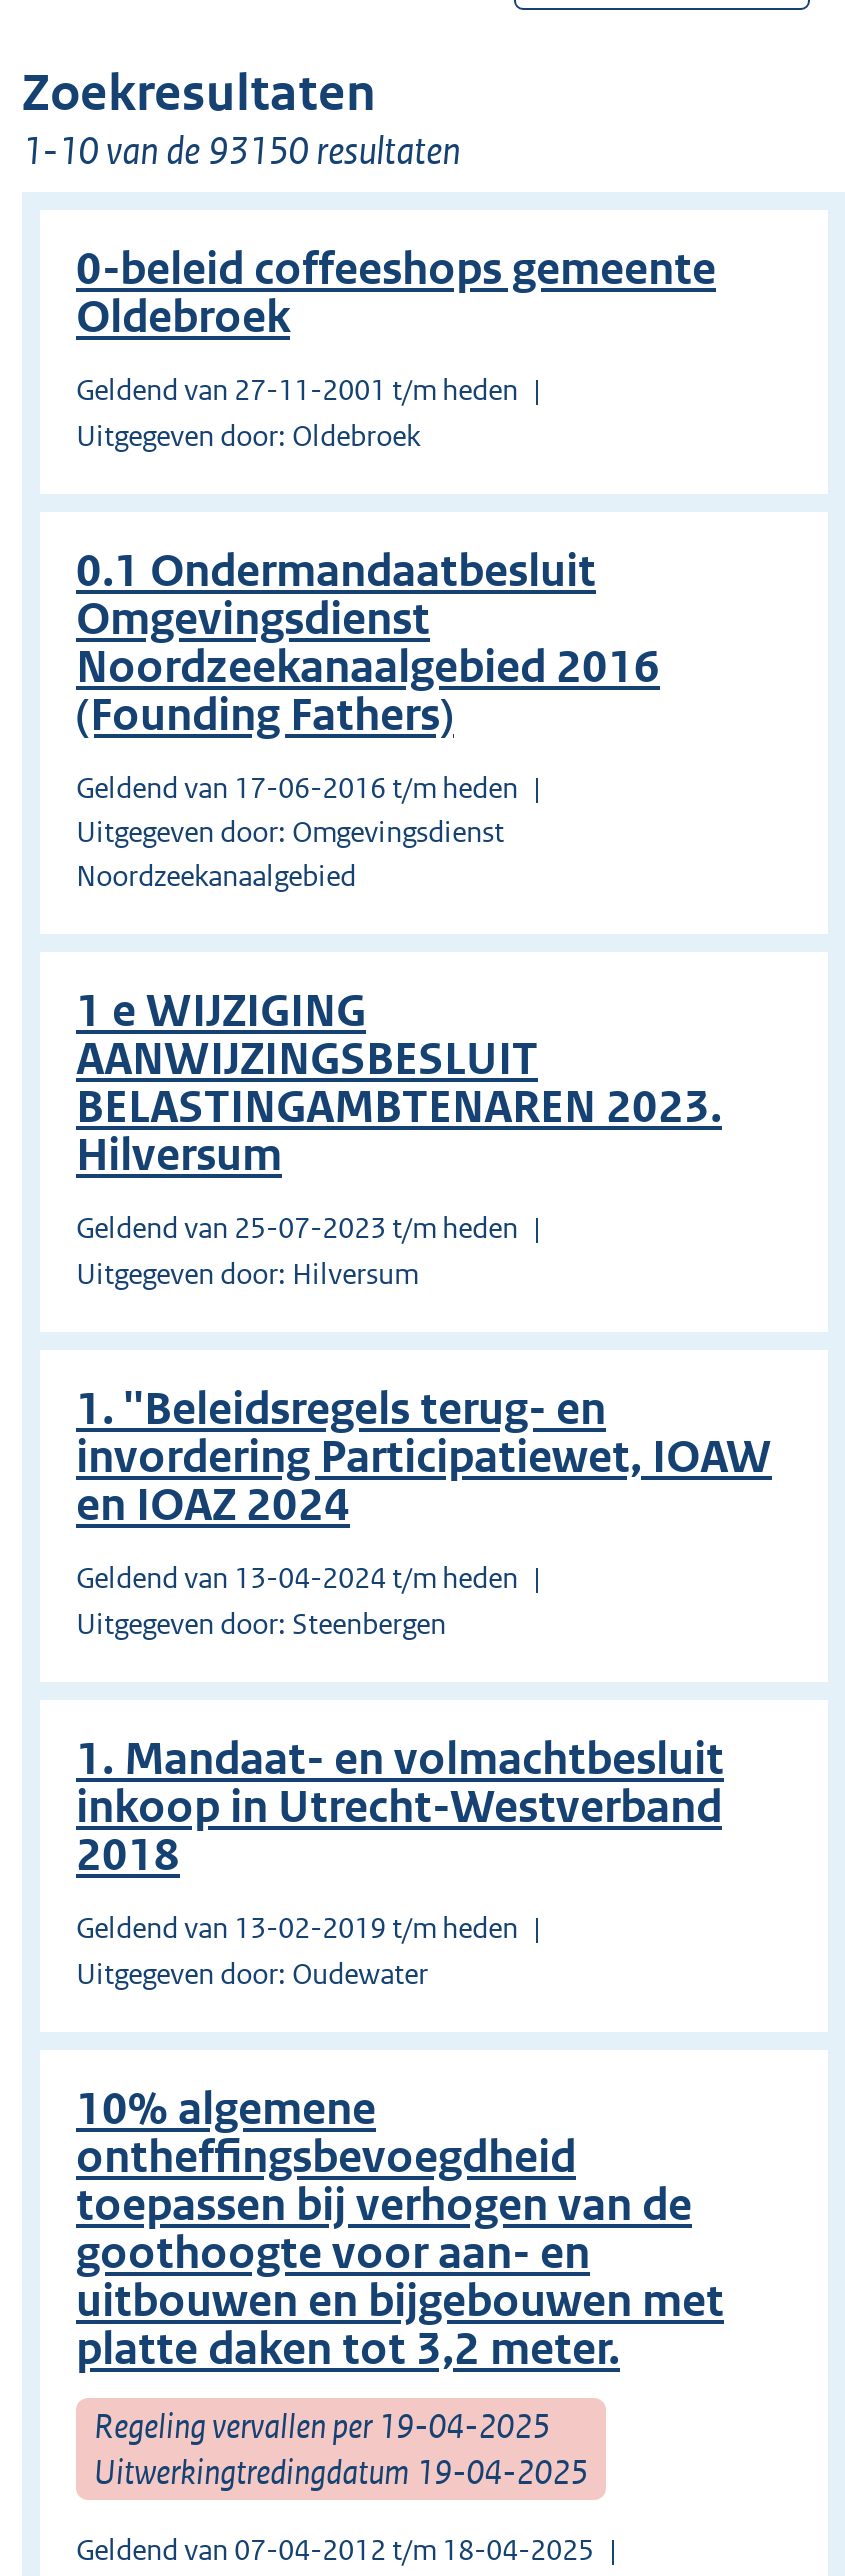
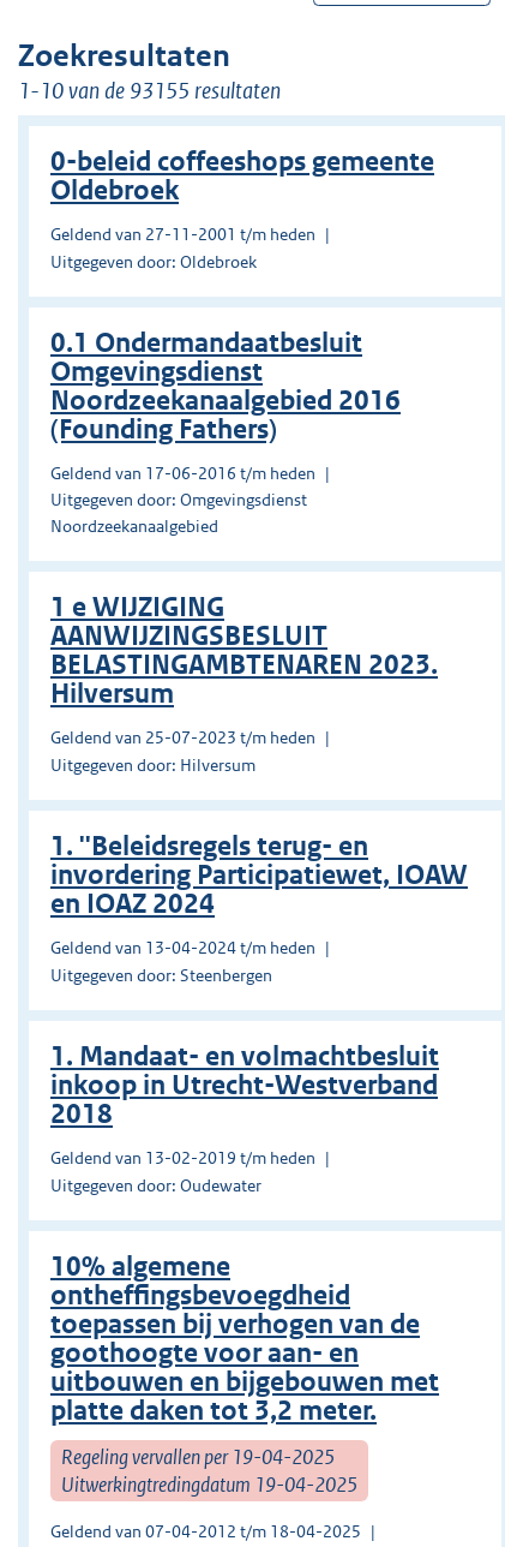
[22,127,460,173] 1-10 van de 93150 resultaten -> [18,77,281,104] 1-10 van de 93155 resultaten

